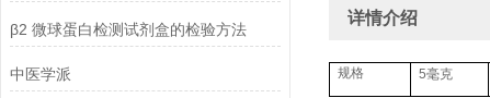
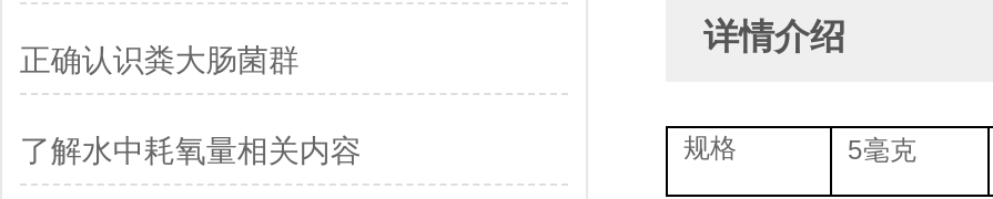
[10,21,247,38] β2 微球蛋白检测试剂盒的检验方法 -> [20,42,299,77] 正确认识粪大肠菌群
[10,65,71,83] 中医学派 -> [20,133,361,168] 了解水中耗氧量相关内容

